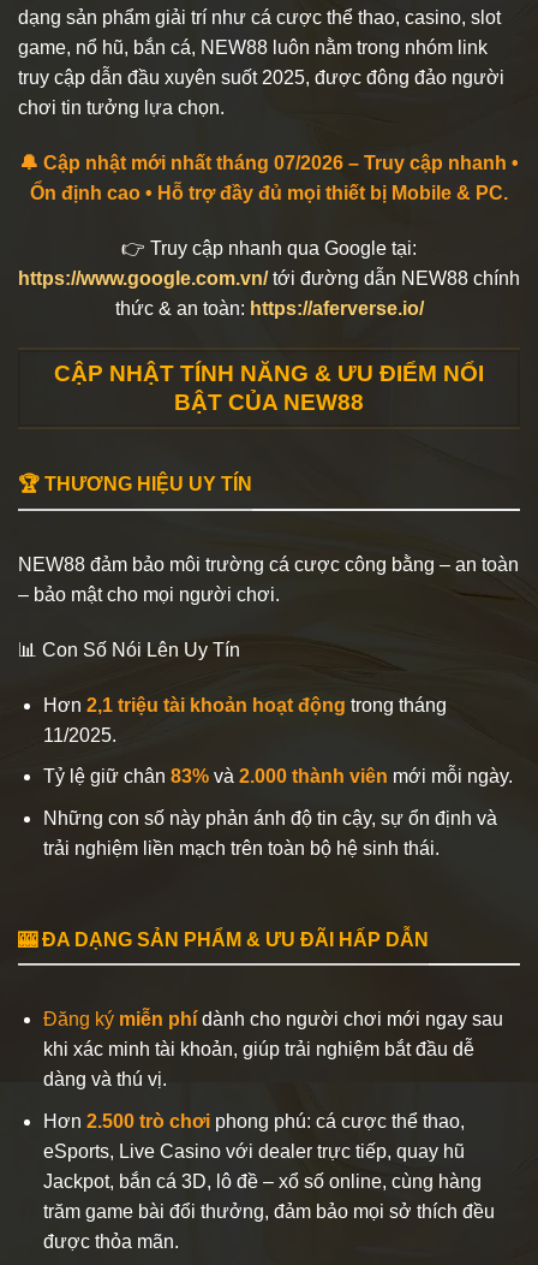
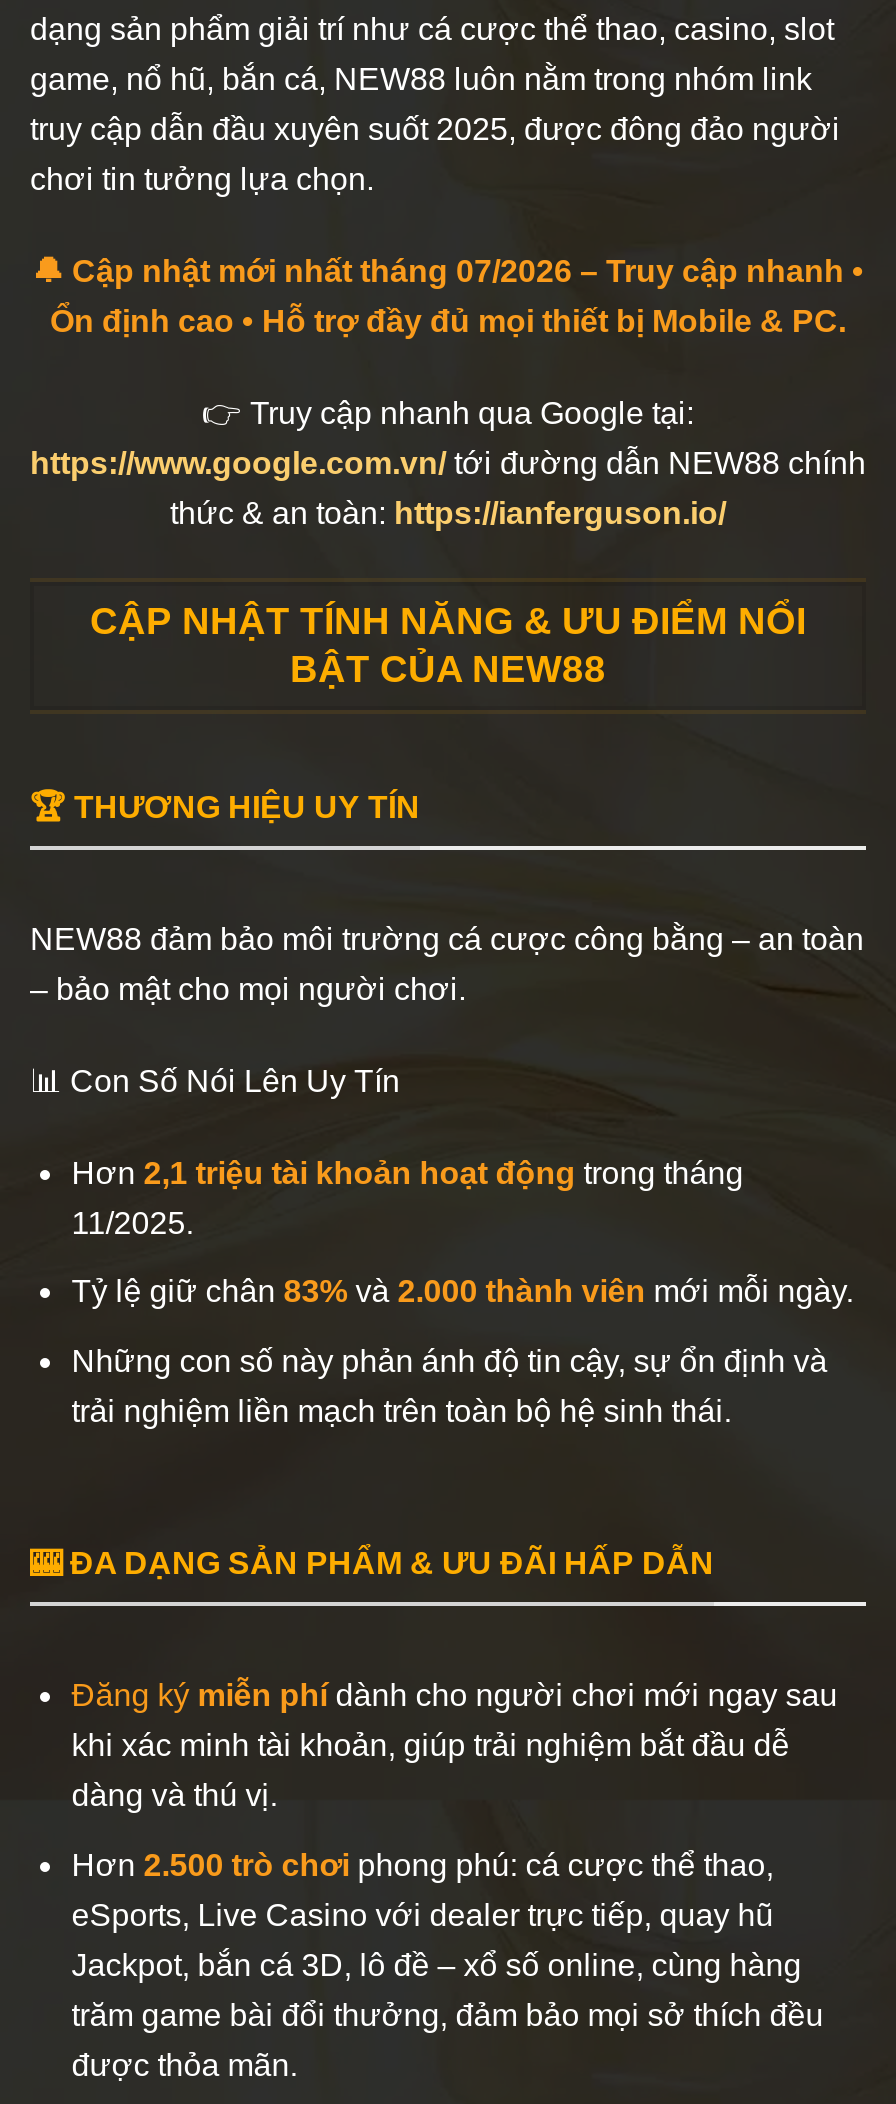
[115,298,423,318] thức & an toàn: https://aferverse.io/ -> [170,495,726,529] thức & an toàn: https://ianferguson.io/

